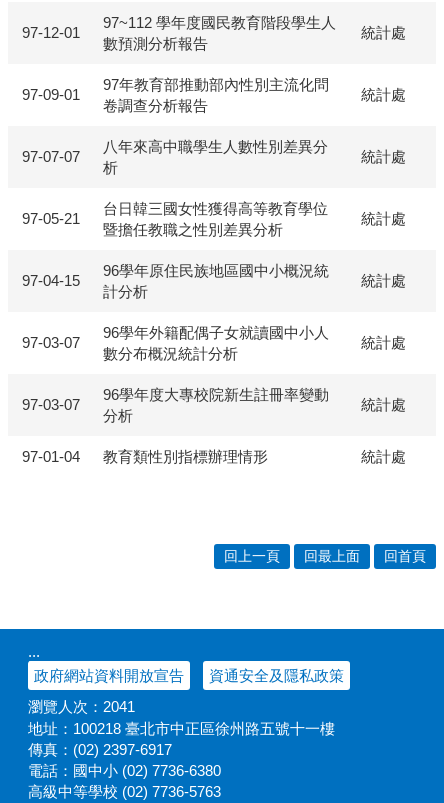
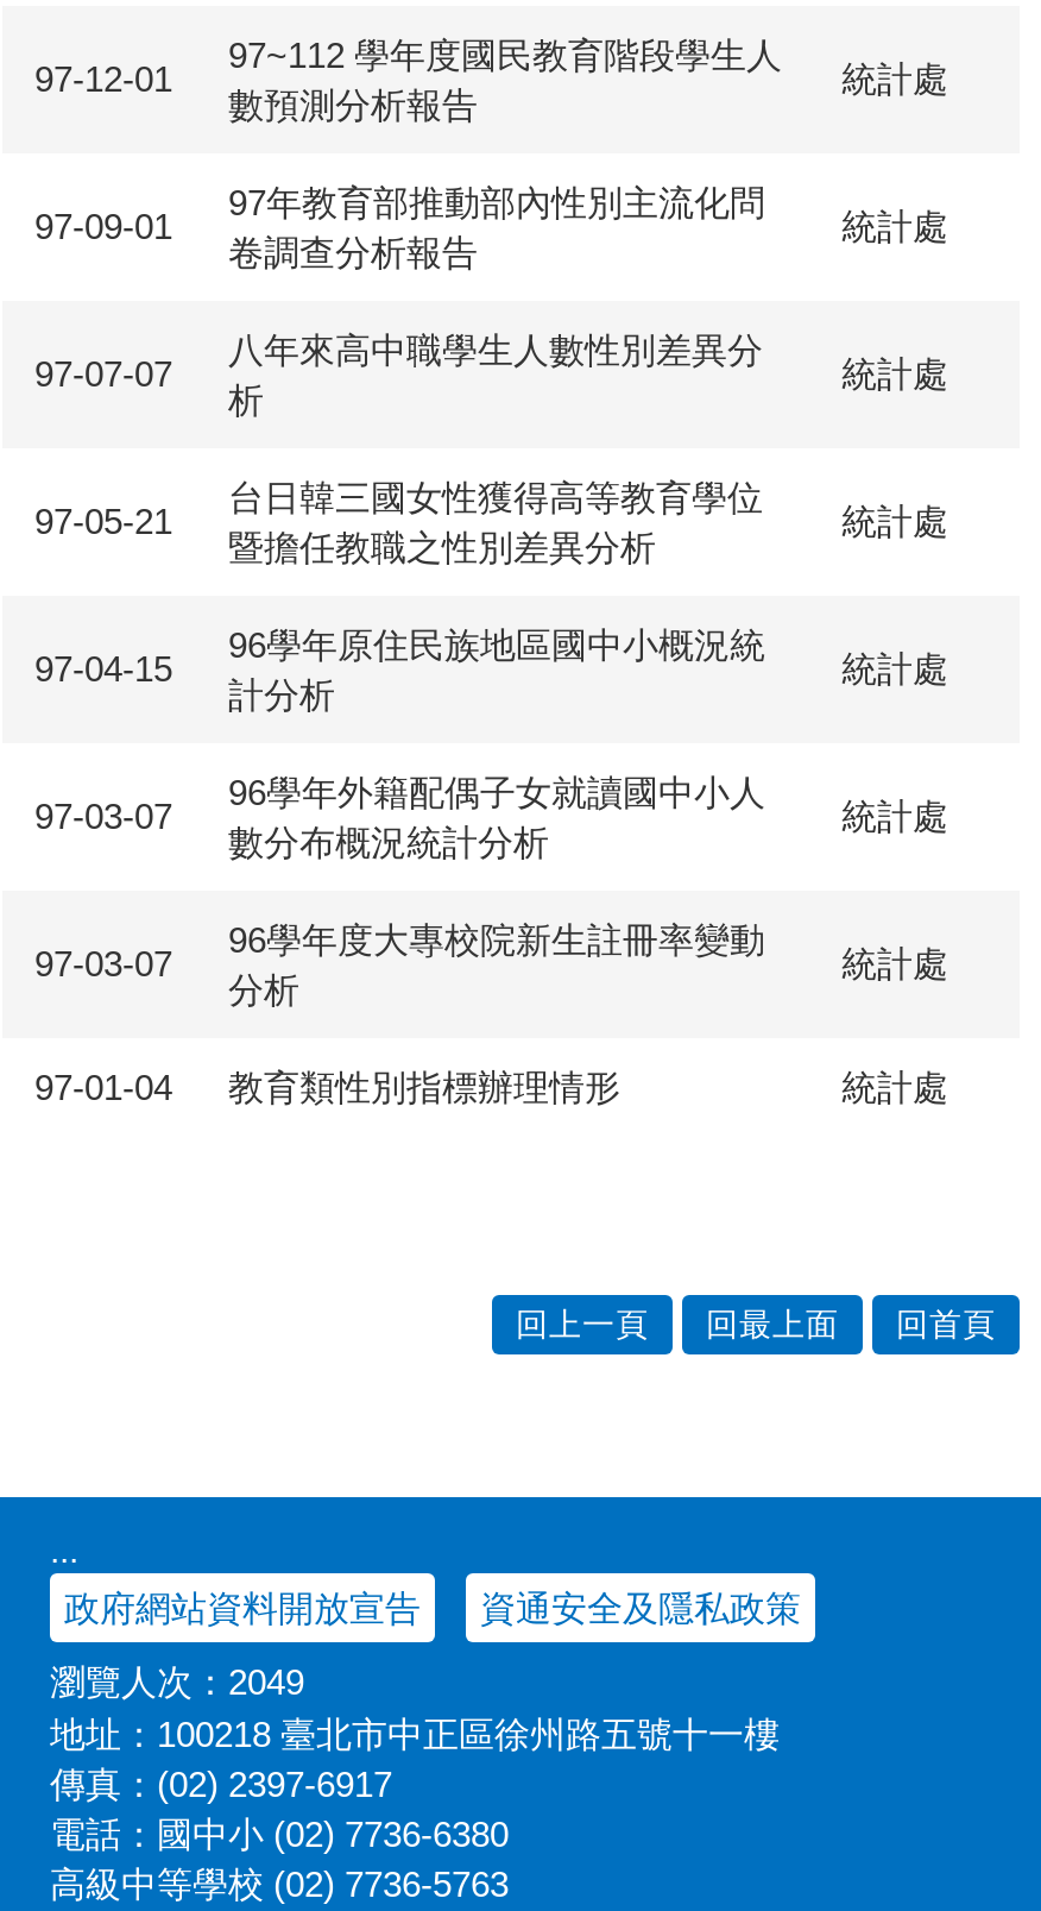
[28,698,135,715] 瀏覽人次：2041 -> [50,1662,304,1702] 瀏覽人次：2049

